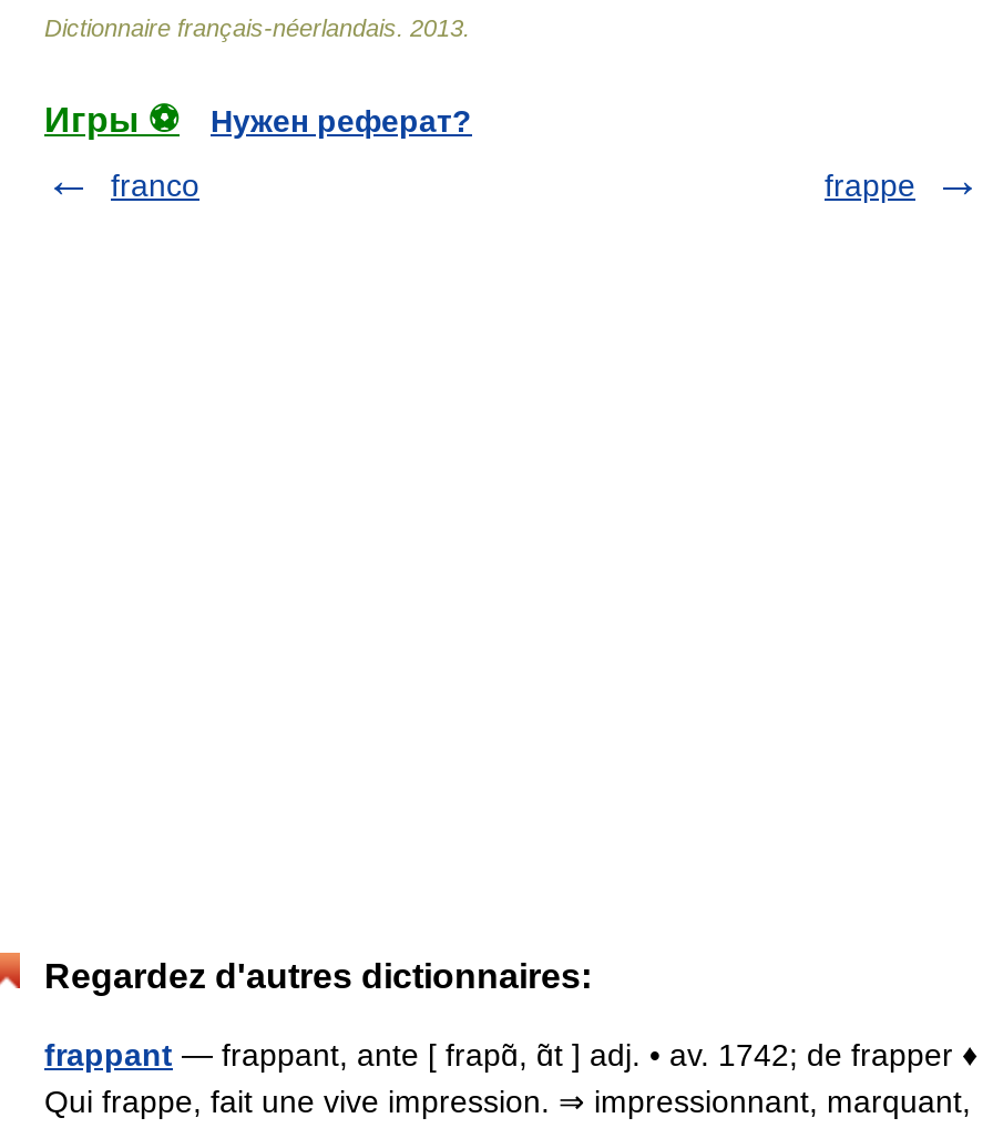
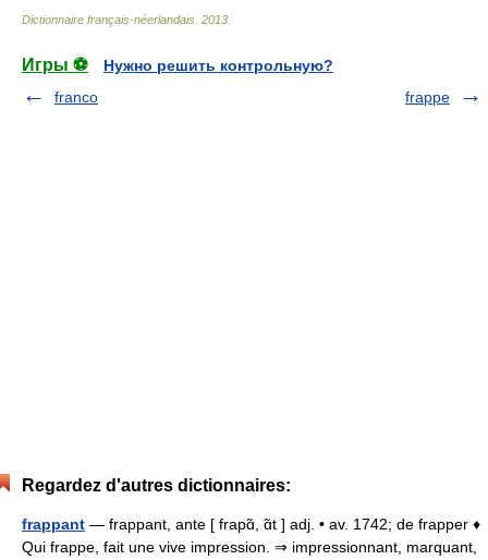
[211,103,472,139] Нужен реферат? -> [103,57,333,74] Нужно решить контрольную?

